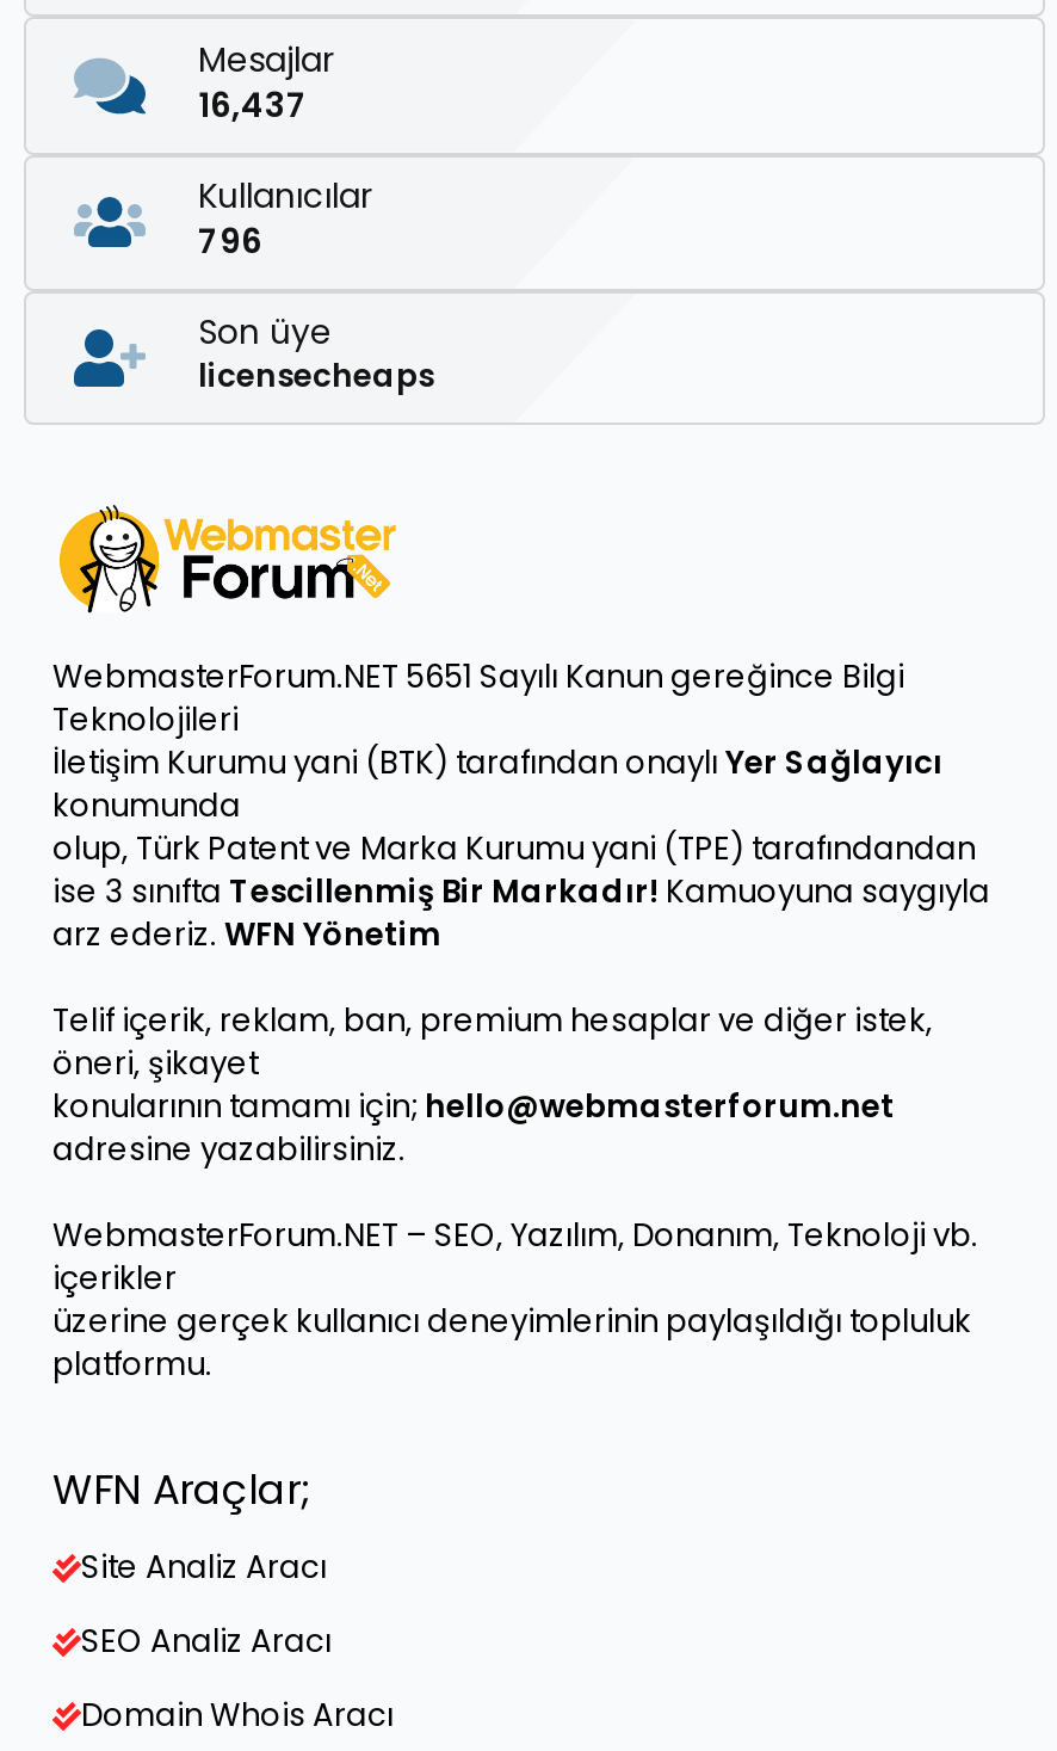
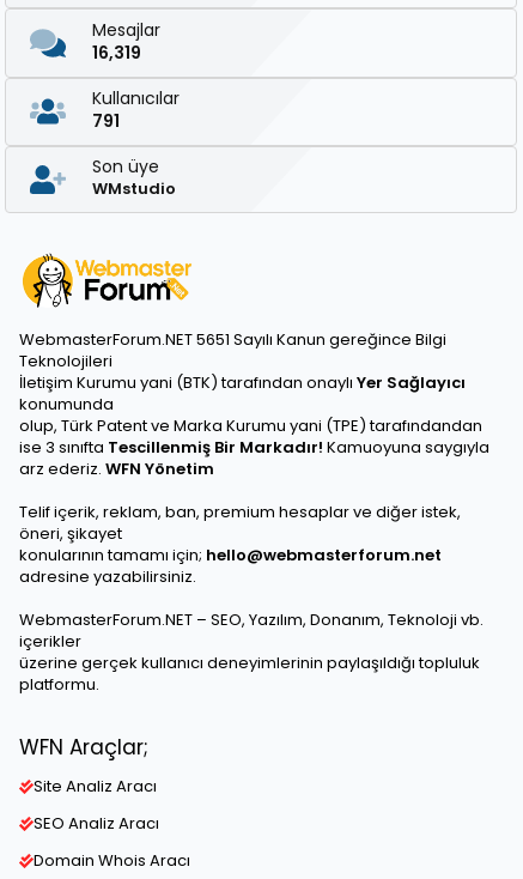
[198,81,308,128] 16,437 -> [92,40,141,64] 16,319
[198,217,262,265] 796 -> [92,109,120,133] 791
[198,354,434,400] licensecheaps -> [92,178,176,200] WMstudio

